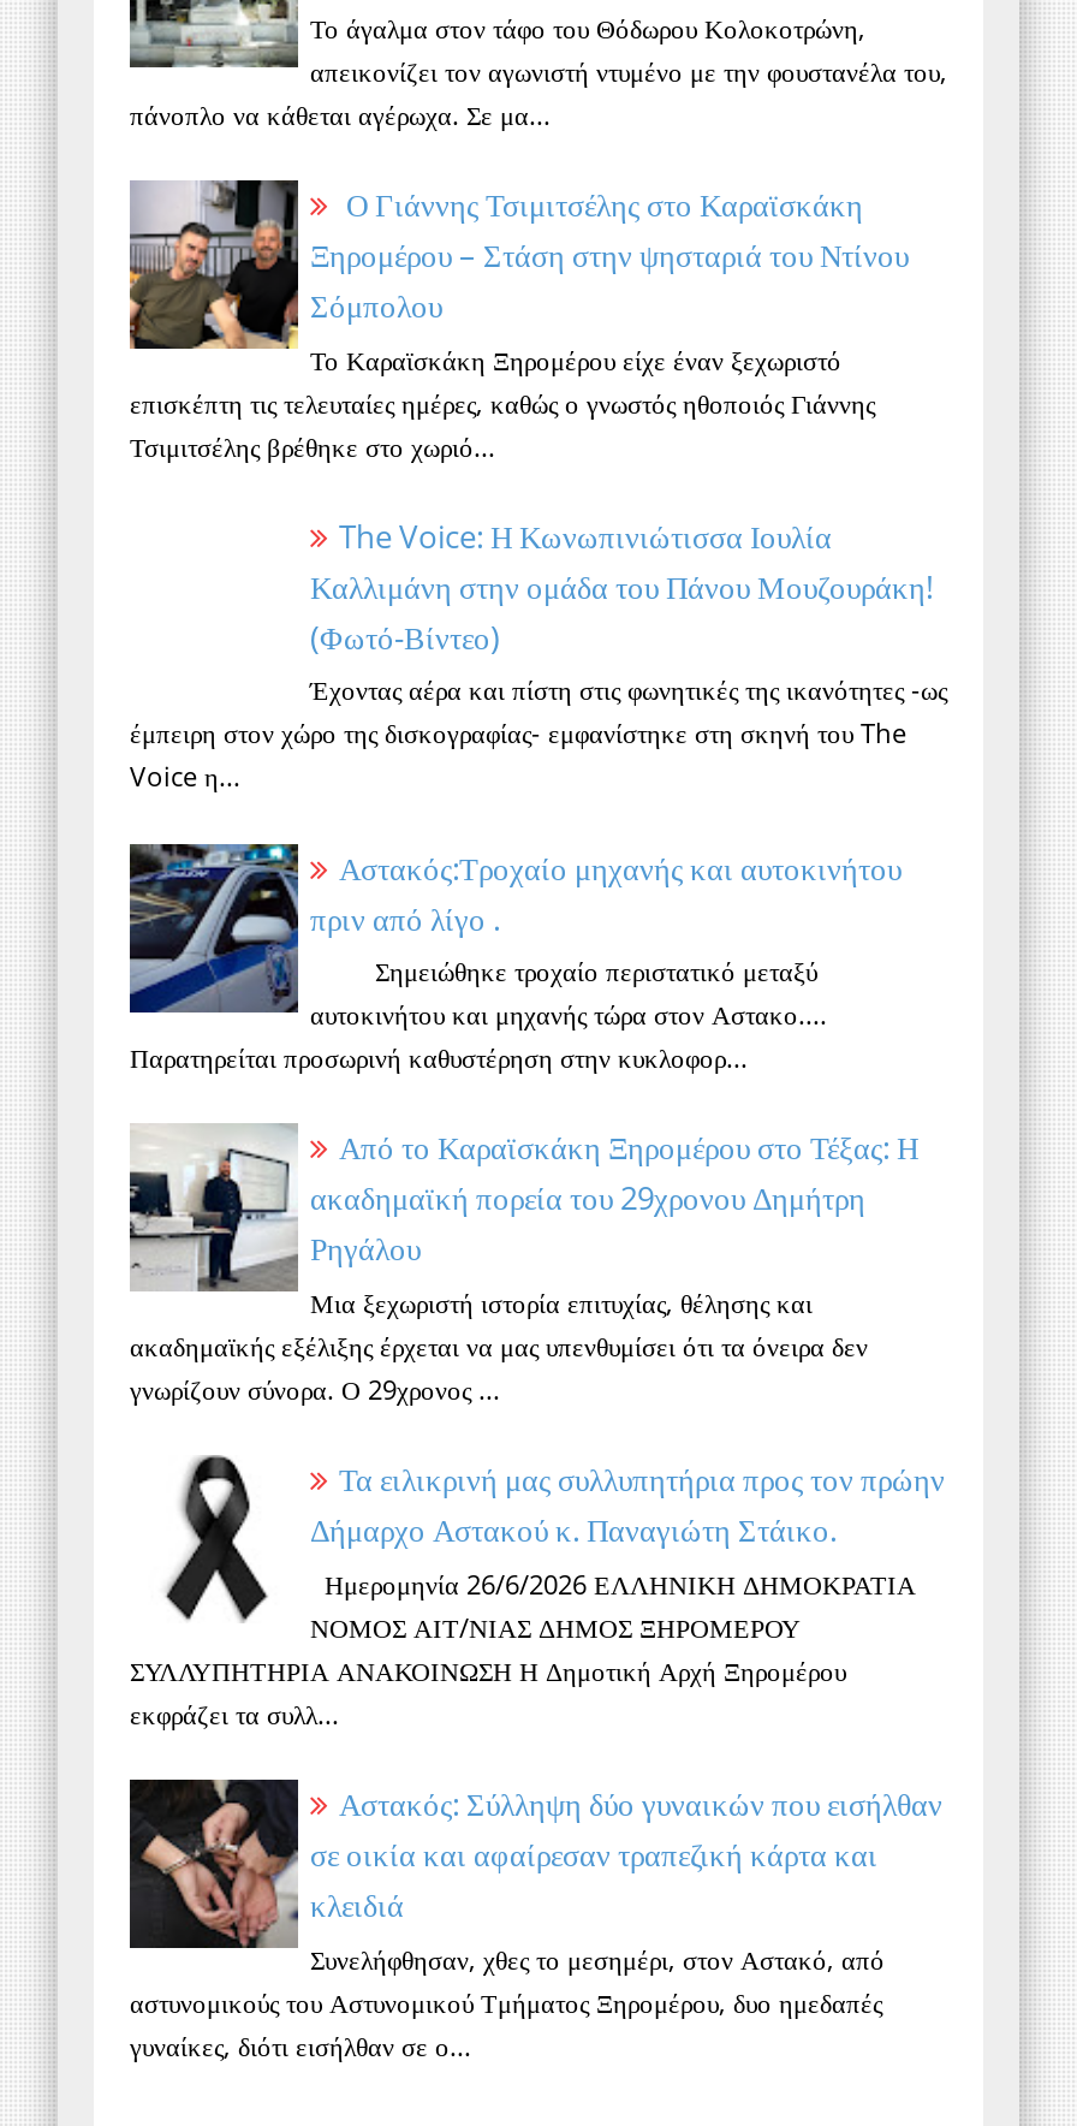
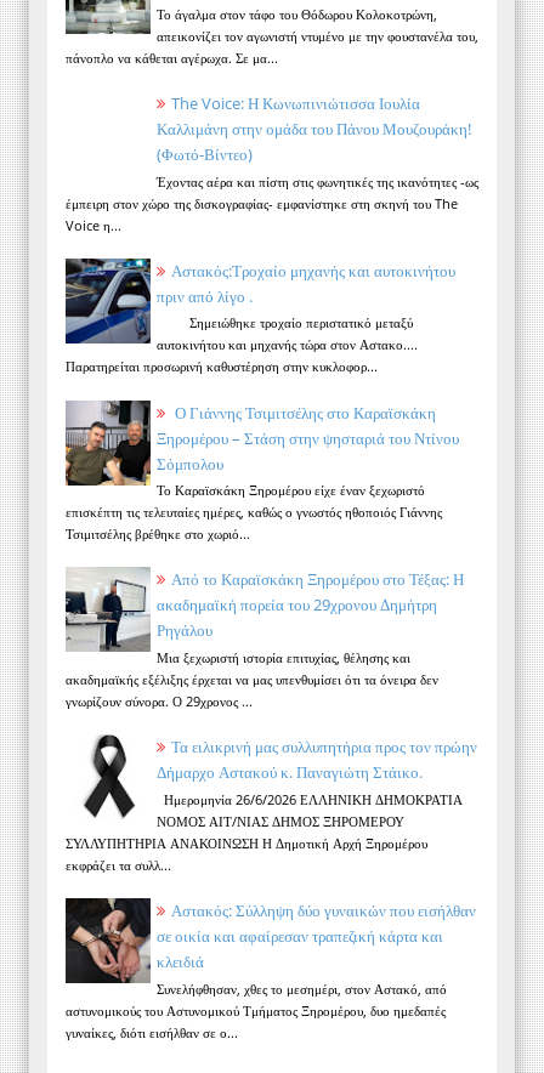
moved [127,178,909,463] -> [66,399,459,543]: [image] | Ο Γιάννης Τσιμιτσέλης στο Καραϊσκάκη | Ξηρομέρου – Στάση στην ψησταριά του Ντίνου | Σόμπολου | Το Καραϊσκάκη Ξηρομέρου είχε έναν ξεχωριστό | επισκέπτη τις τελευταίες ημέρες, καθώς ο γνωστός ηθοποιός Γιάννης | Τσιμιτσέλης βρέθηκε στο χωριό...
moved [125,514,947,1076] -> [63,92,478,376]: [image] | The Voice: Η Κωνωπινιώτισσα Ιουλία | Καλλιμάνη στην ομάδα του Πάνου Μουζουράκη! | ... | αυτοκινήτου και μηχανής τώρα στον Αστακο.... | Παρατηρείται προσωρινή καθυστέρηση στην κυκλοφορ...

